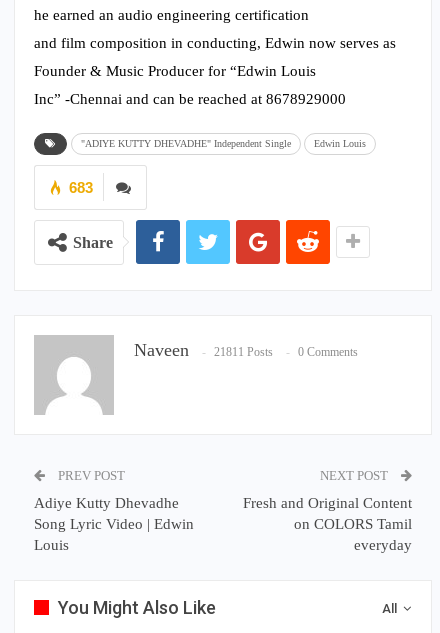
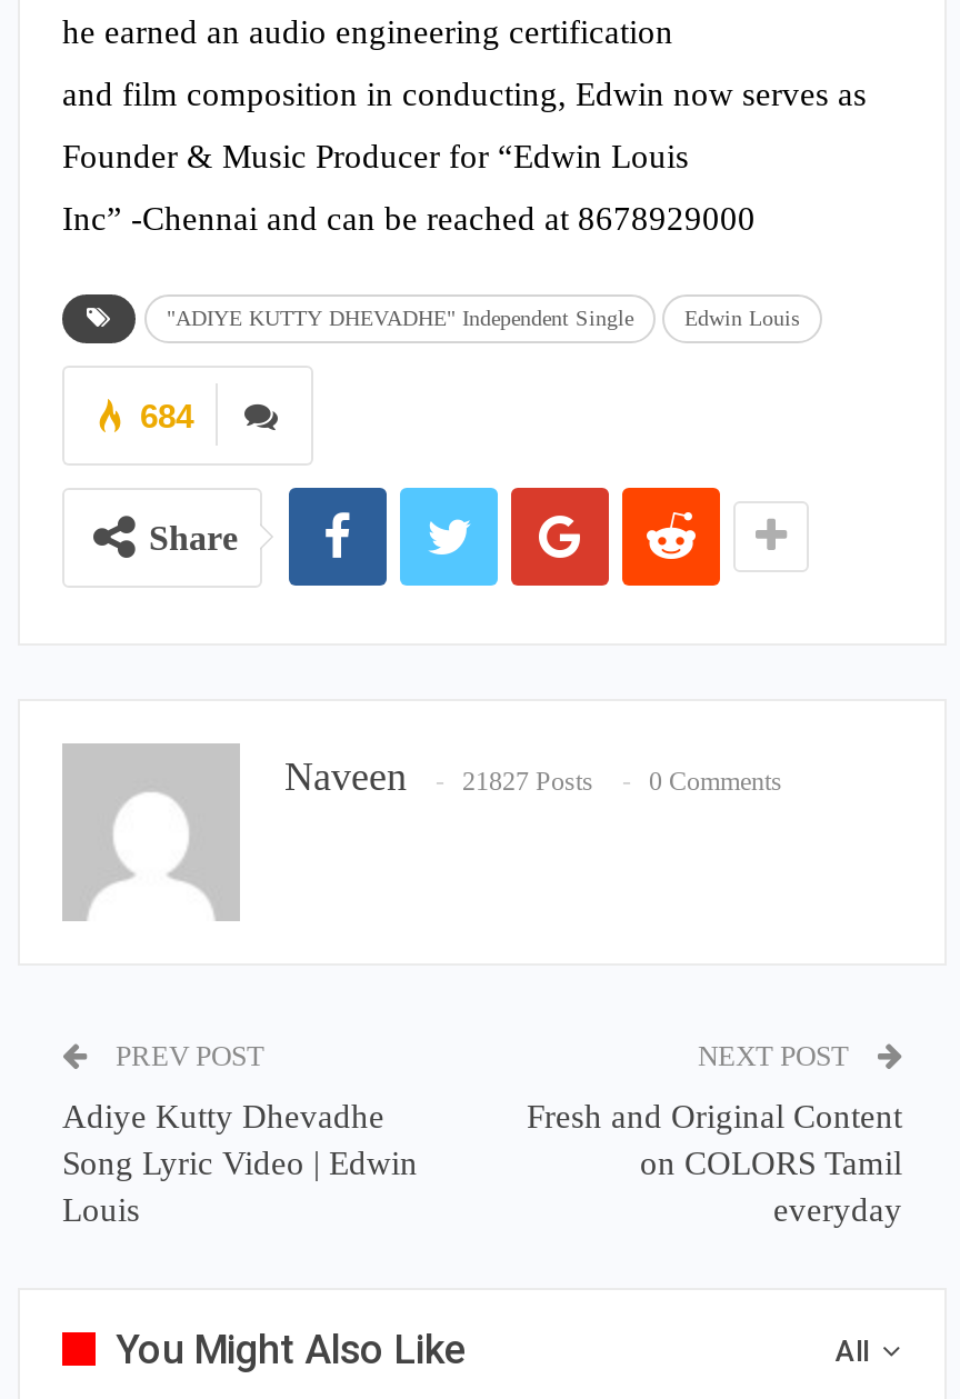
[69,179,93,196] 683 -> [140,396,193,434] 684
[134,340,358,360] Naveen 21811 Posts 0 Comments -> [284,754,782,798] Naveen 21827 Posts 0 Comments

